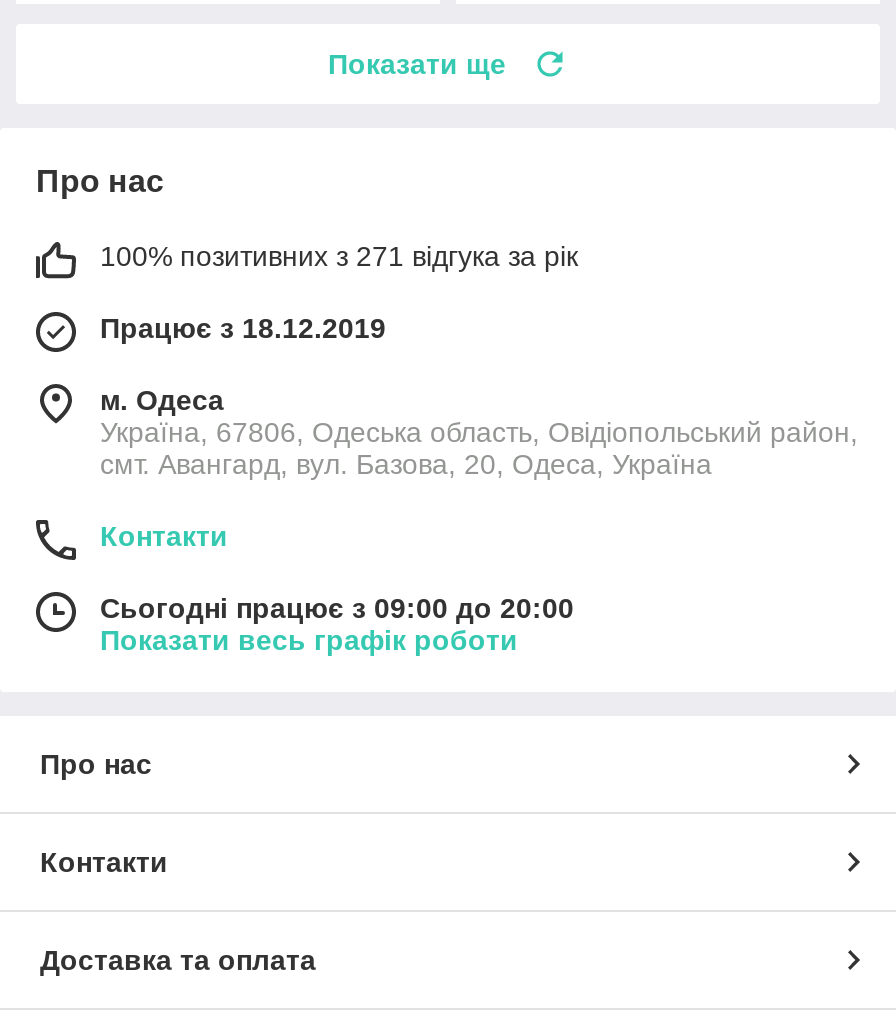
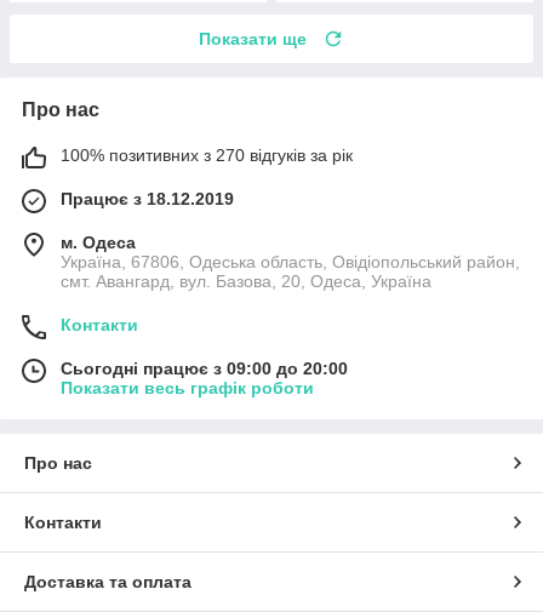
[100,241,578,273] 100% позитивних з 271 відгука за рік -> [61,146,353,165] 100% позитивних з 270 відгуків за рік

